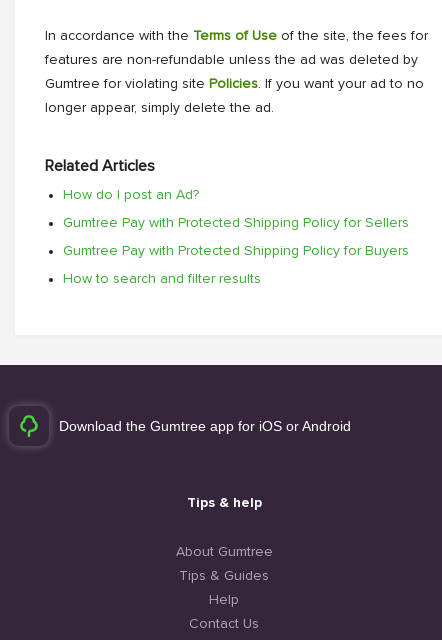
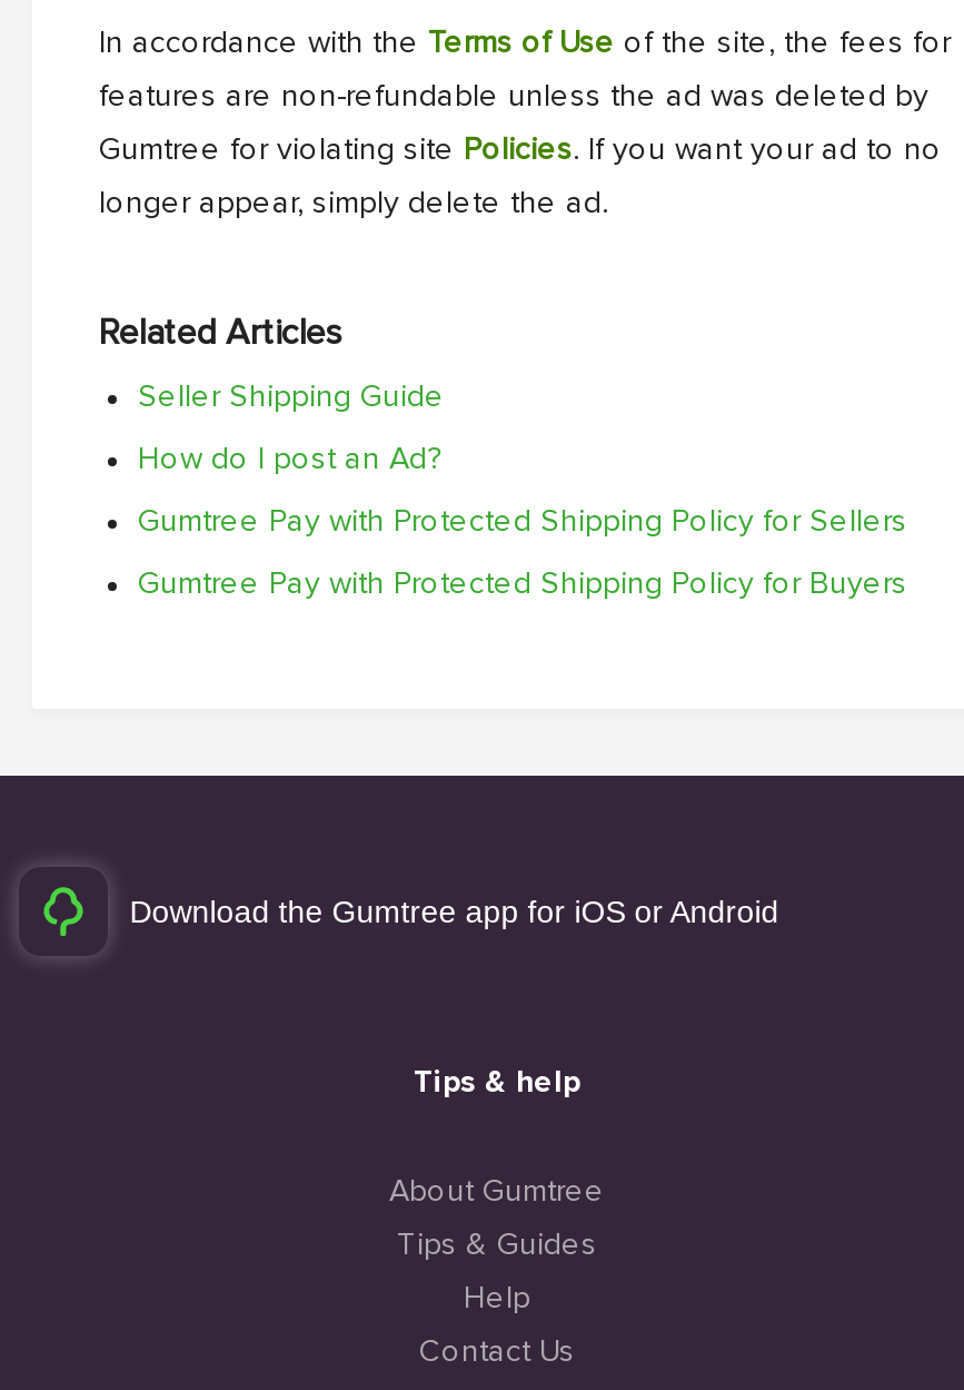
none -> [138,383,445,414] Seller Shipping Guide
moved [62,188,408,258] -> [138,445,907,601]: How do I post an Ad? | Gumtree Pay with Protected Shipping Policy for Sellers | Gumtree Pay with Protected Shipping Policy for Buyers
[62,272,260,286] How to search and filter results -> none

